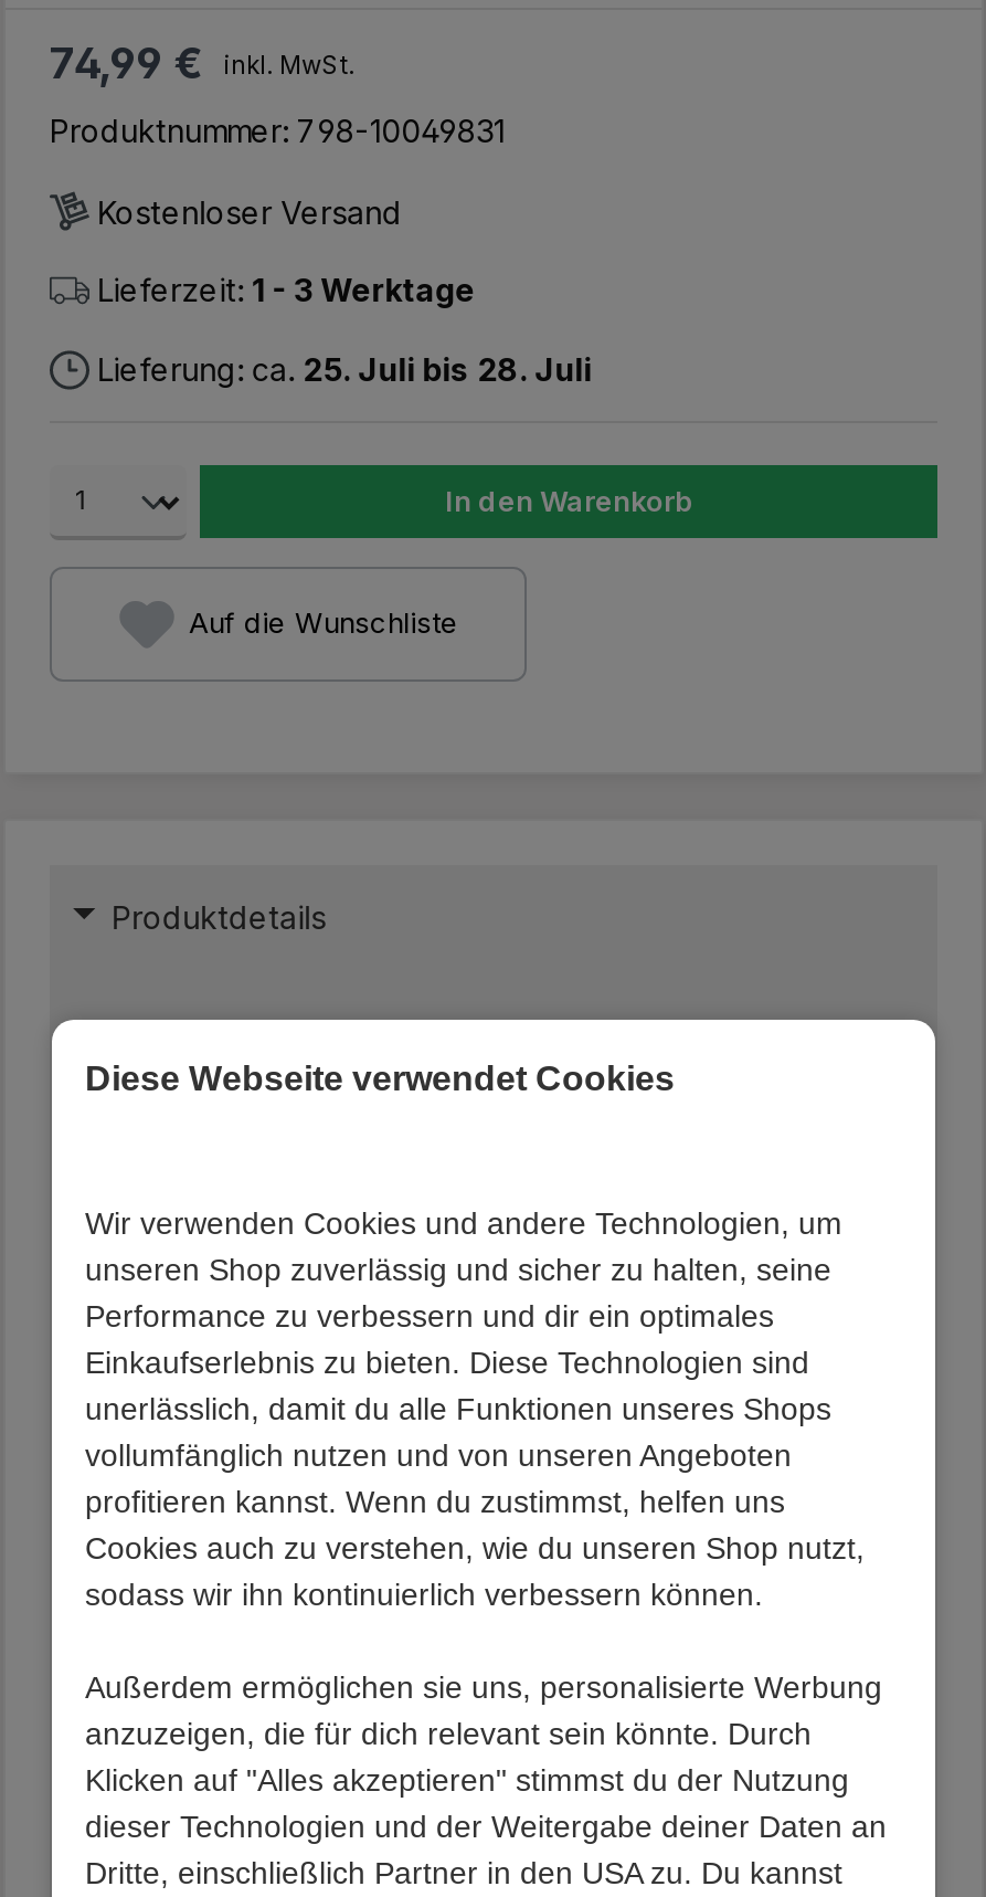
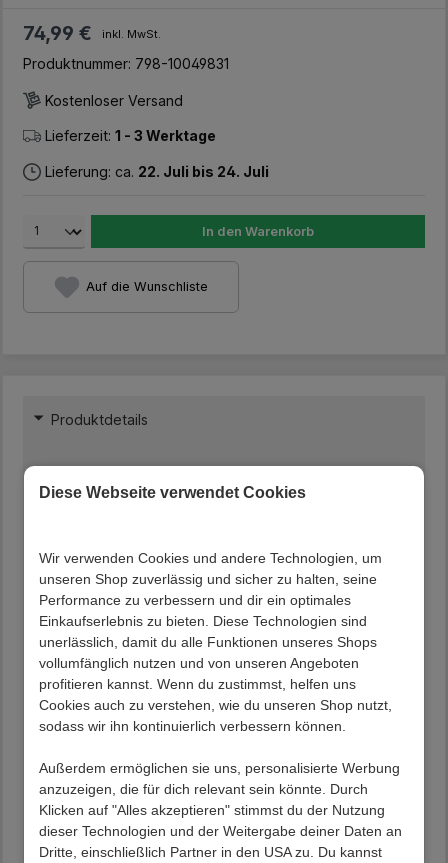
[89,351,592,388] Lieferung: ca. 25. Juli bis 28. Juli -> [41,163,269,180] Lieferung: ca. 22. Juli bis 24. Juli

